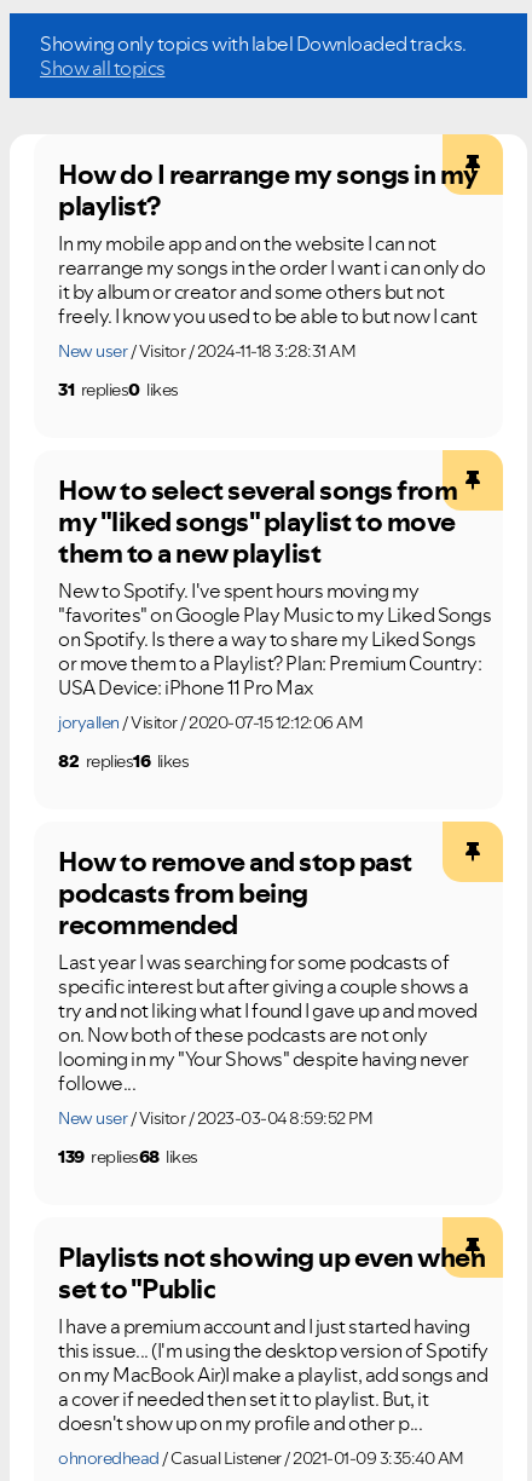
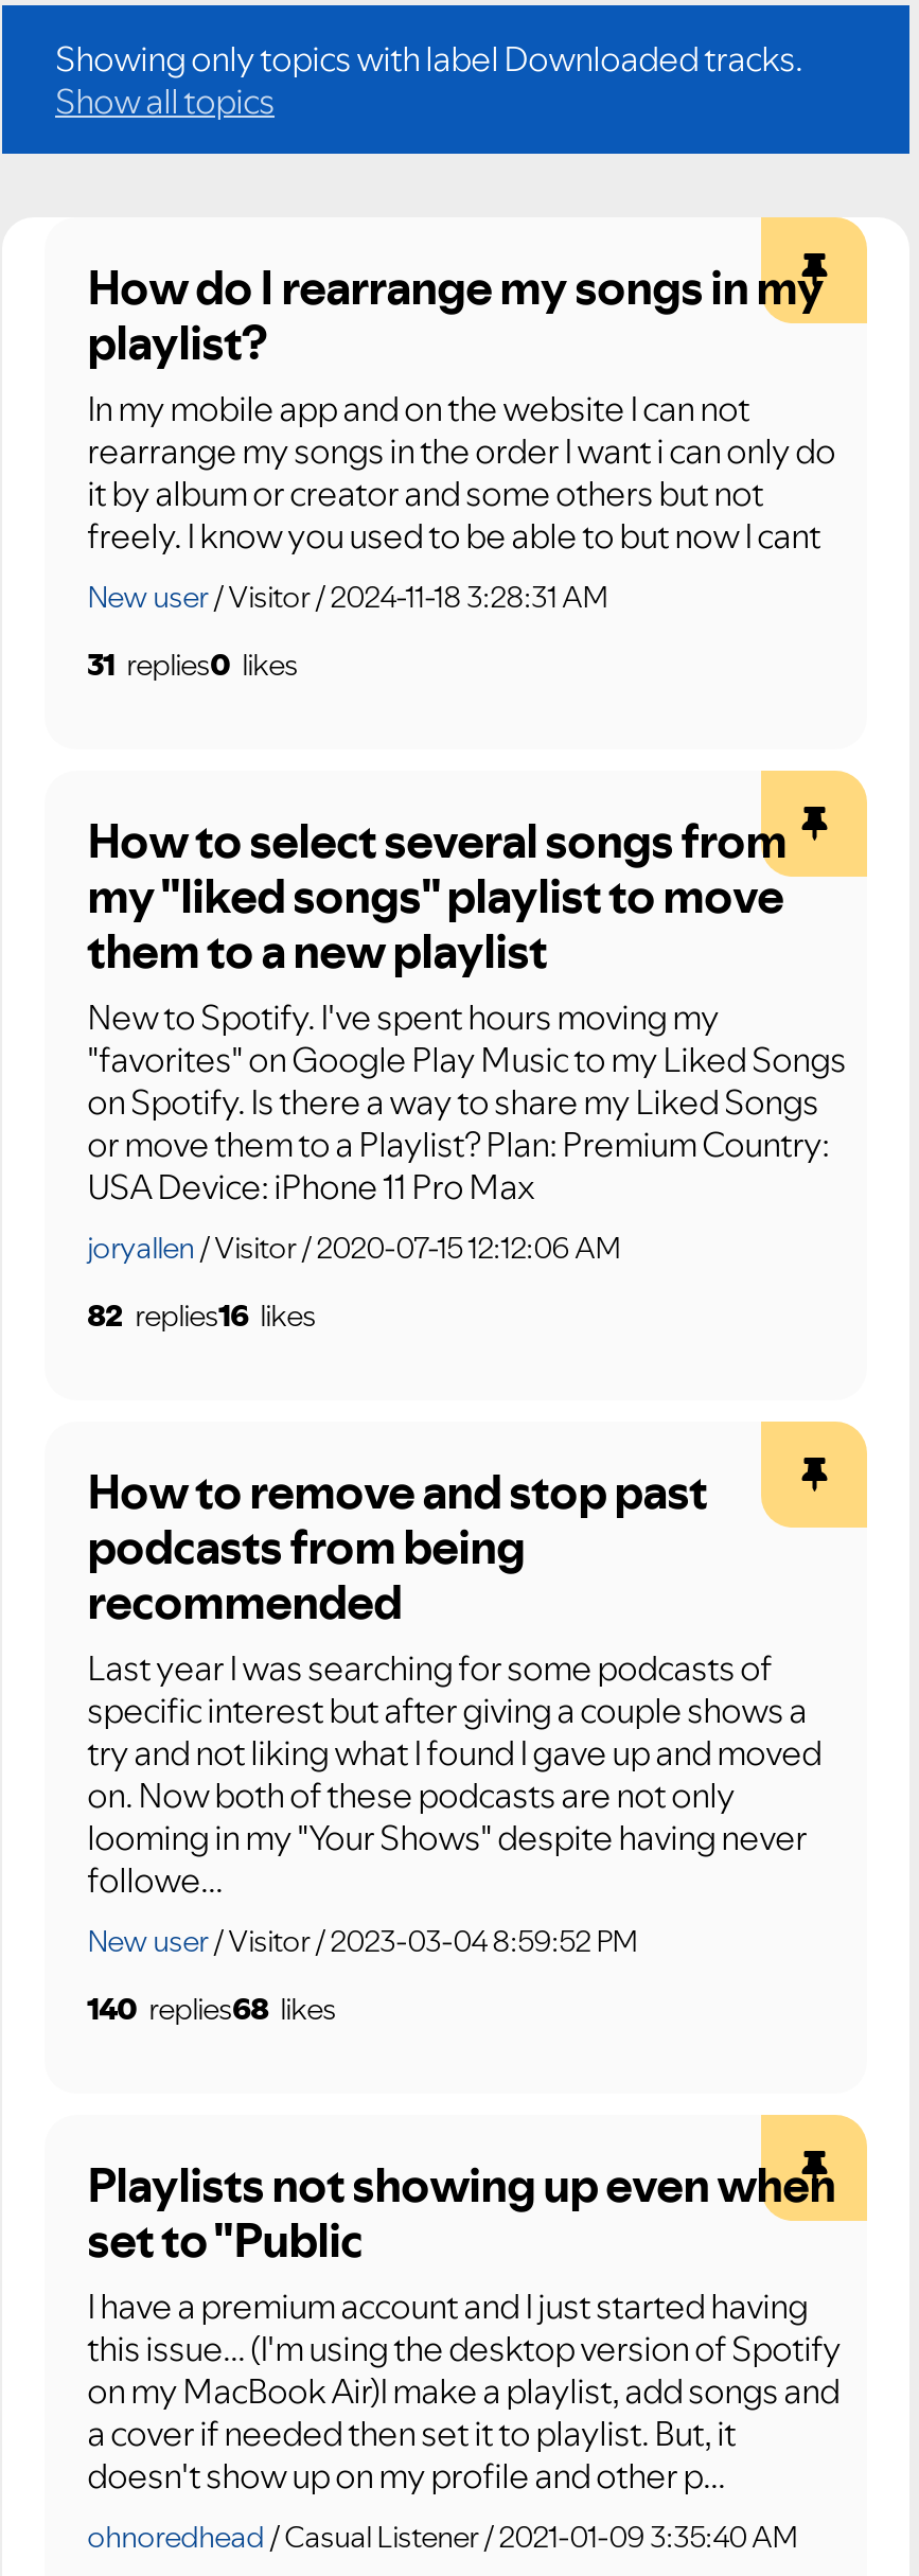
[58,1145,198,1169] 139 replies68 likes -> [87,1988,336,2030] 140 replies68 likes

